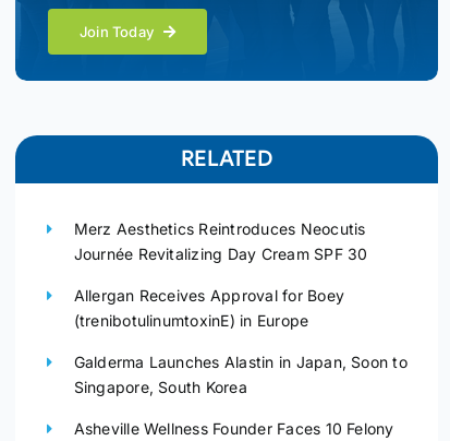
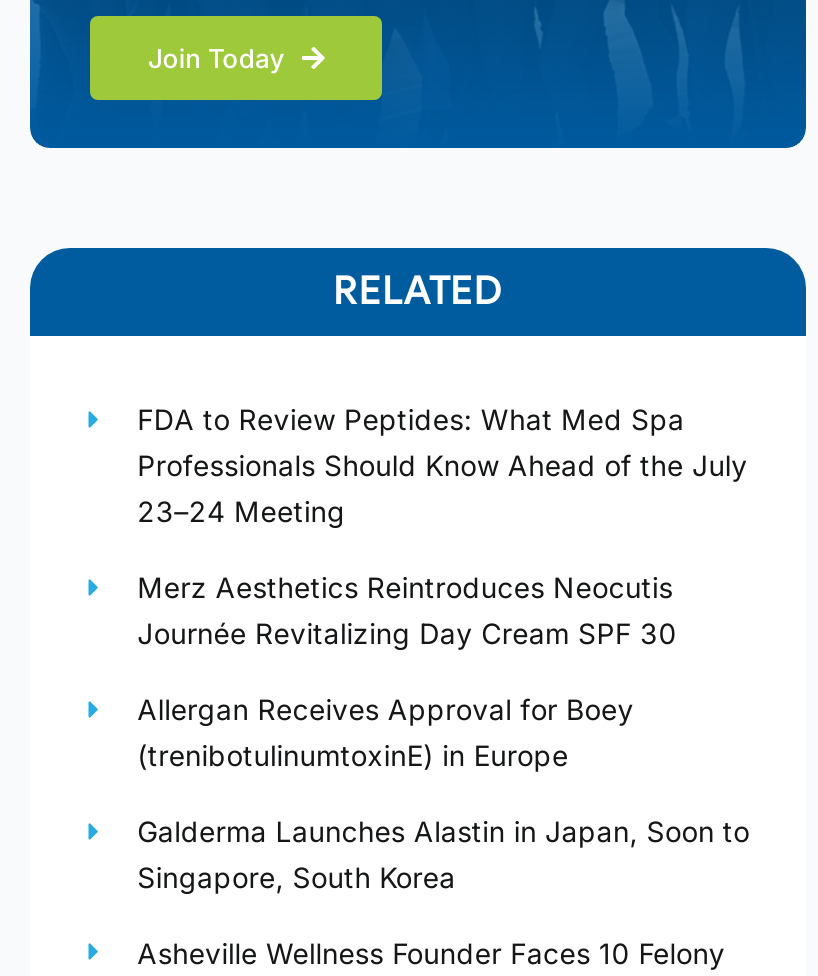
none -> [137,402,748,528] FDA to Review Peptides: What Med Spa | Professionals Should Know Ahead of the July | 23–24 Meeting

